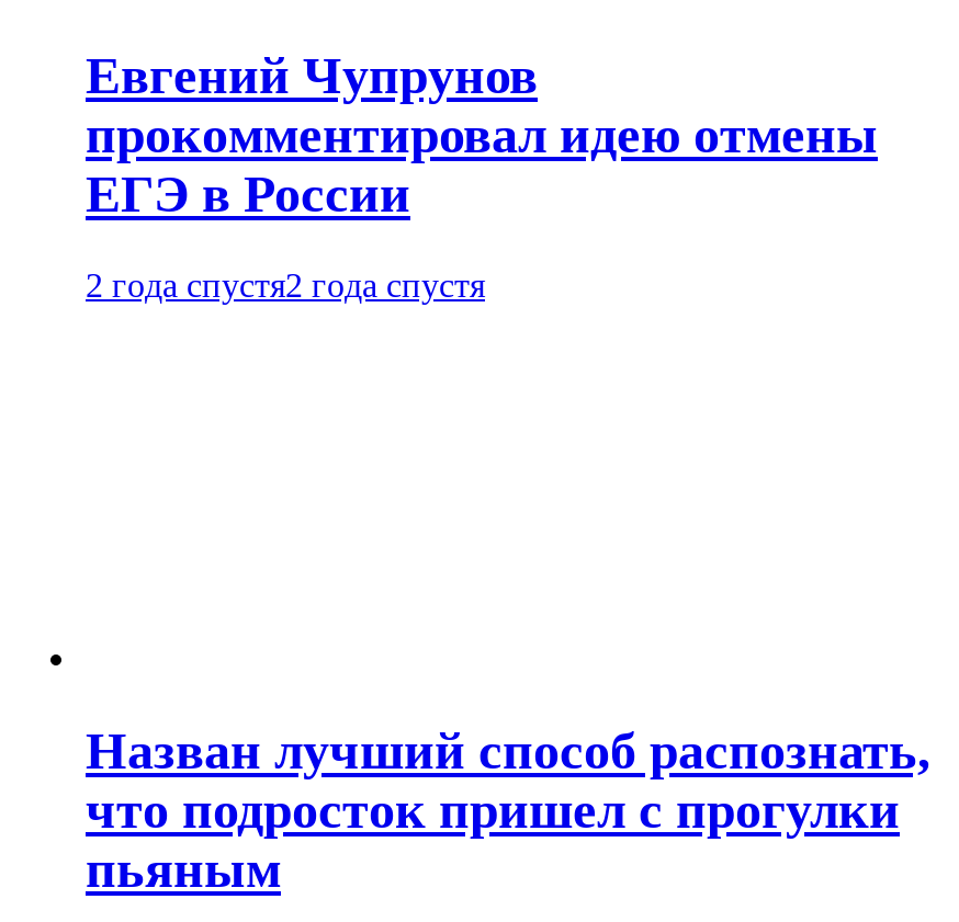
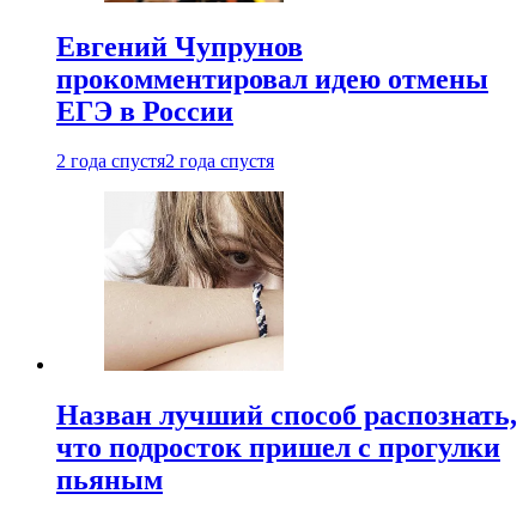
none -> [103,190,285,372] [image]

